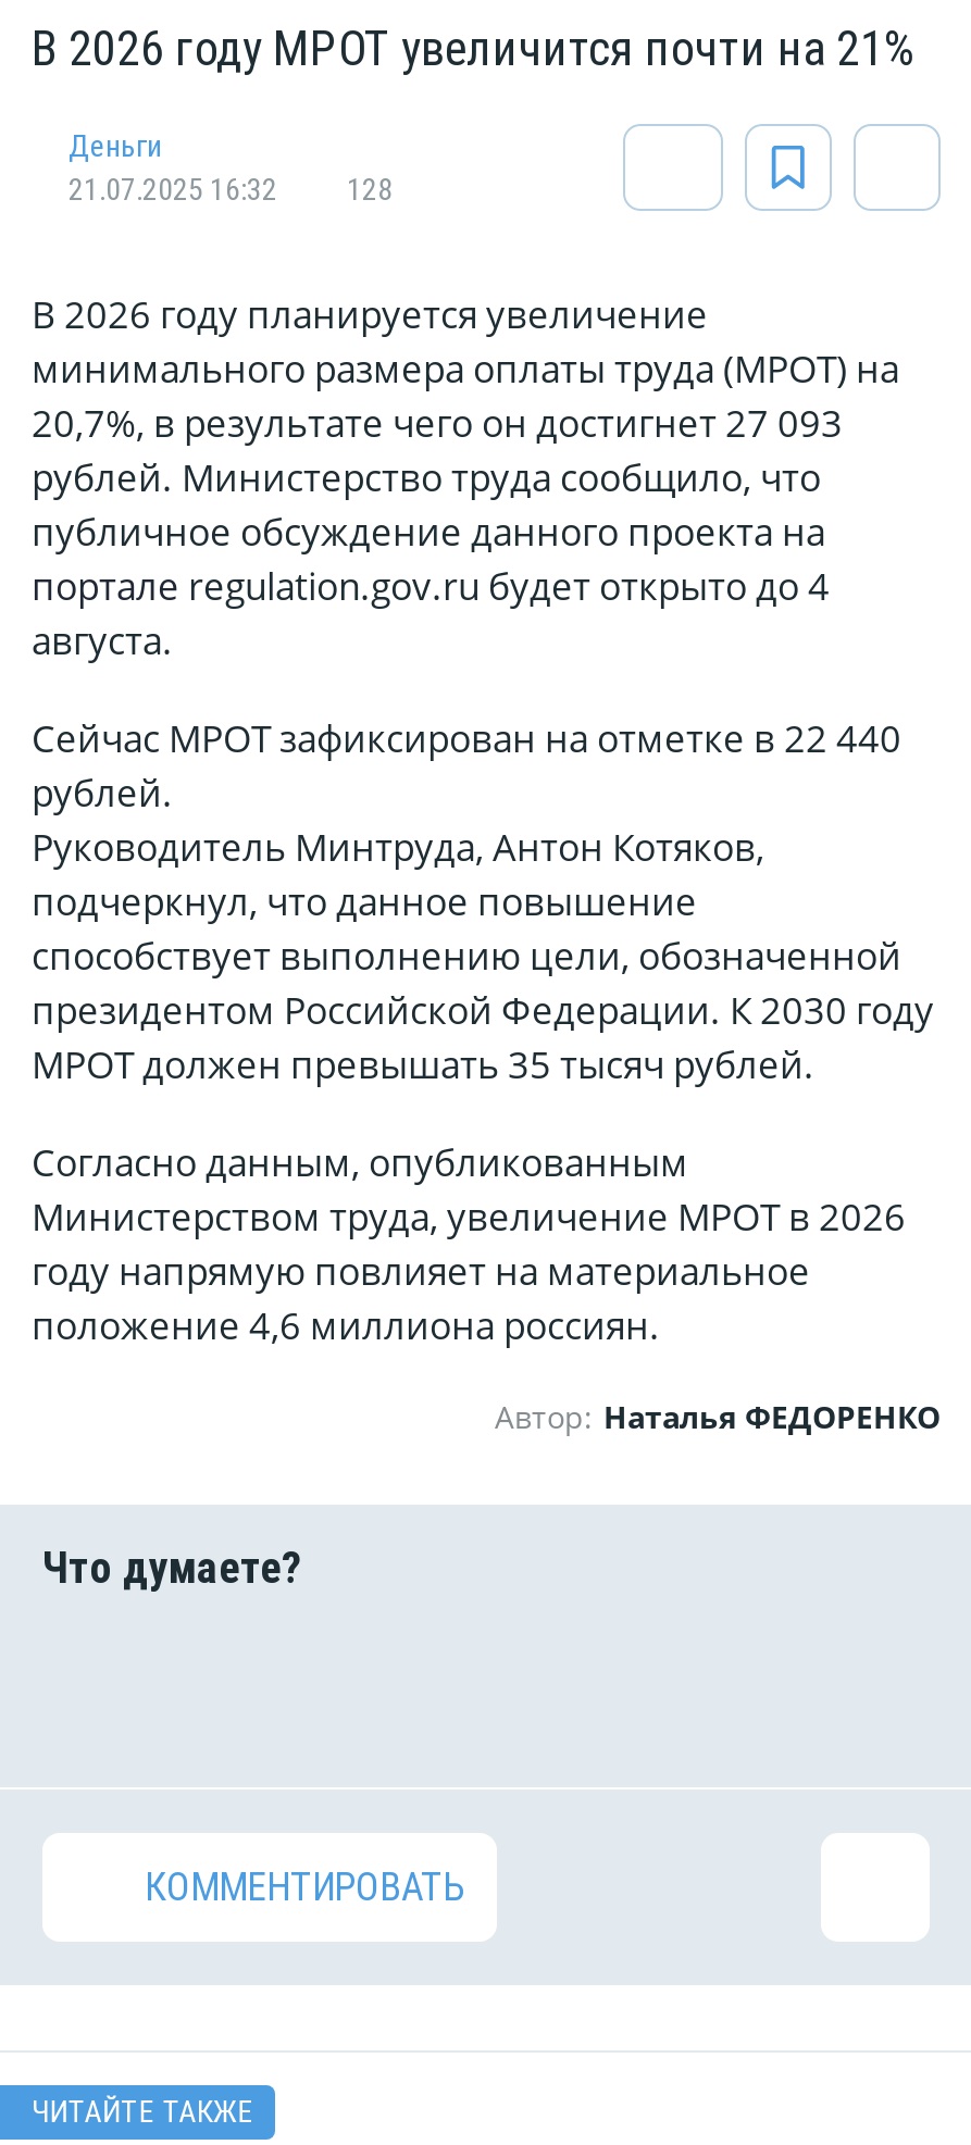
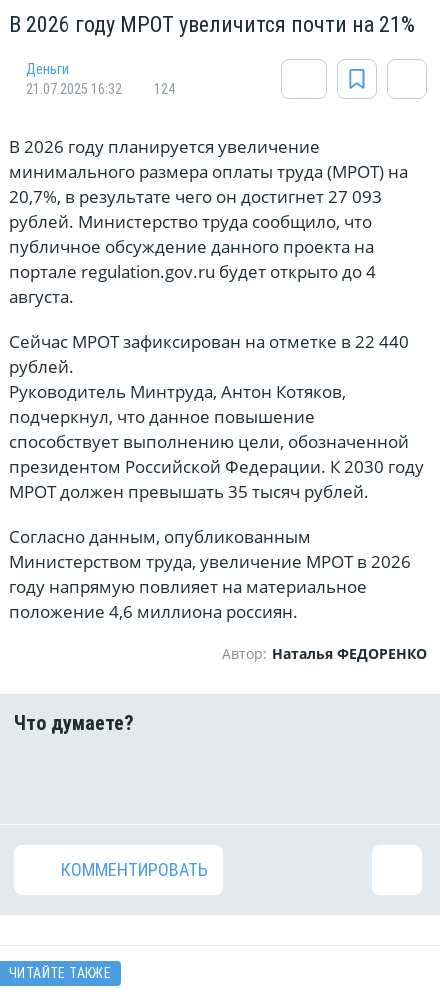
[69,173,393,207] 21.07.2025 16:32 128 -> [26,81,175,97] 21.07.2025 16:32 124

